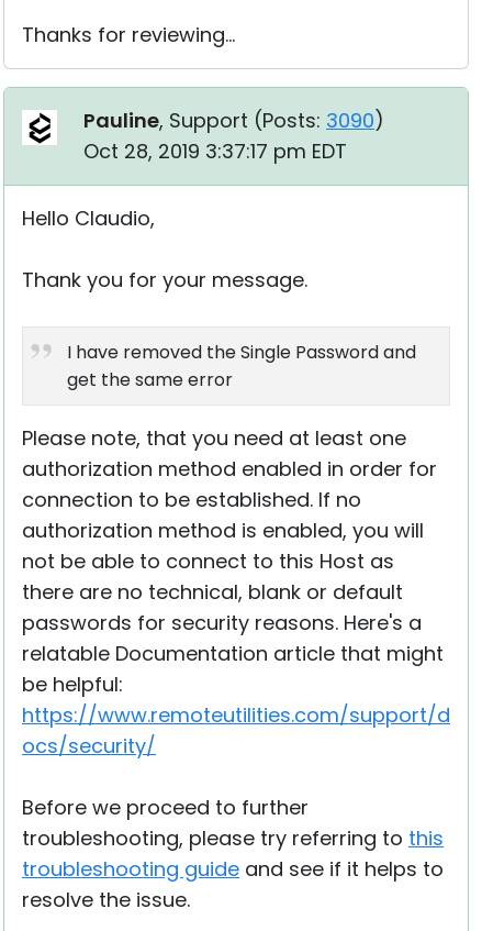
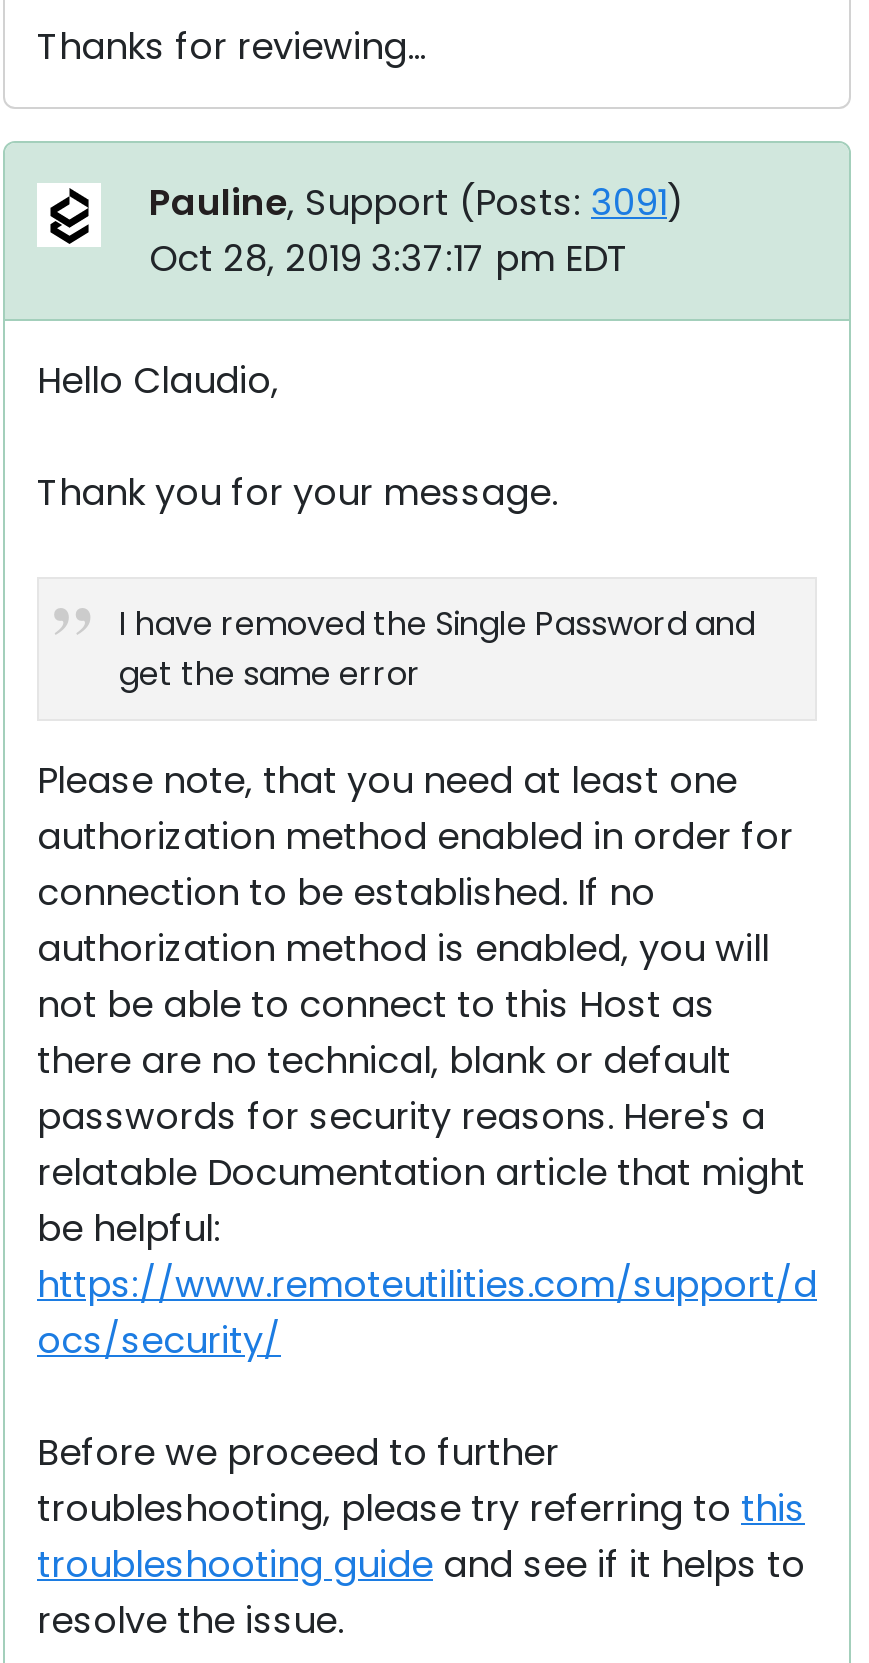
[83,107,384,134] Pauline, Support (Posts: 3090) -> [149,177,685,227] Pauline, Support (Posts: 3091)

